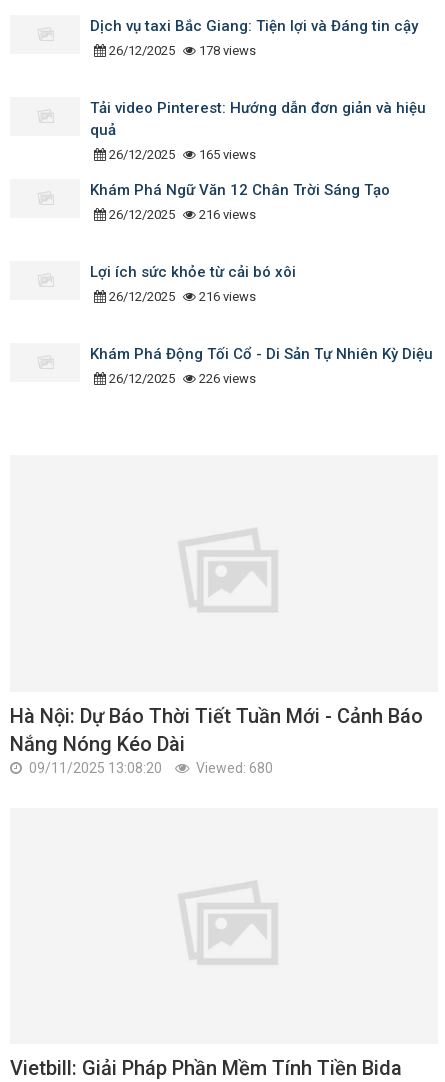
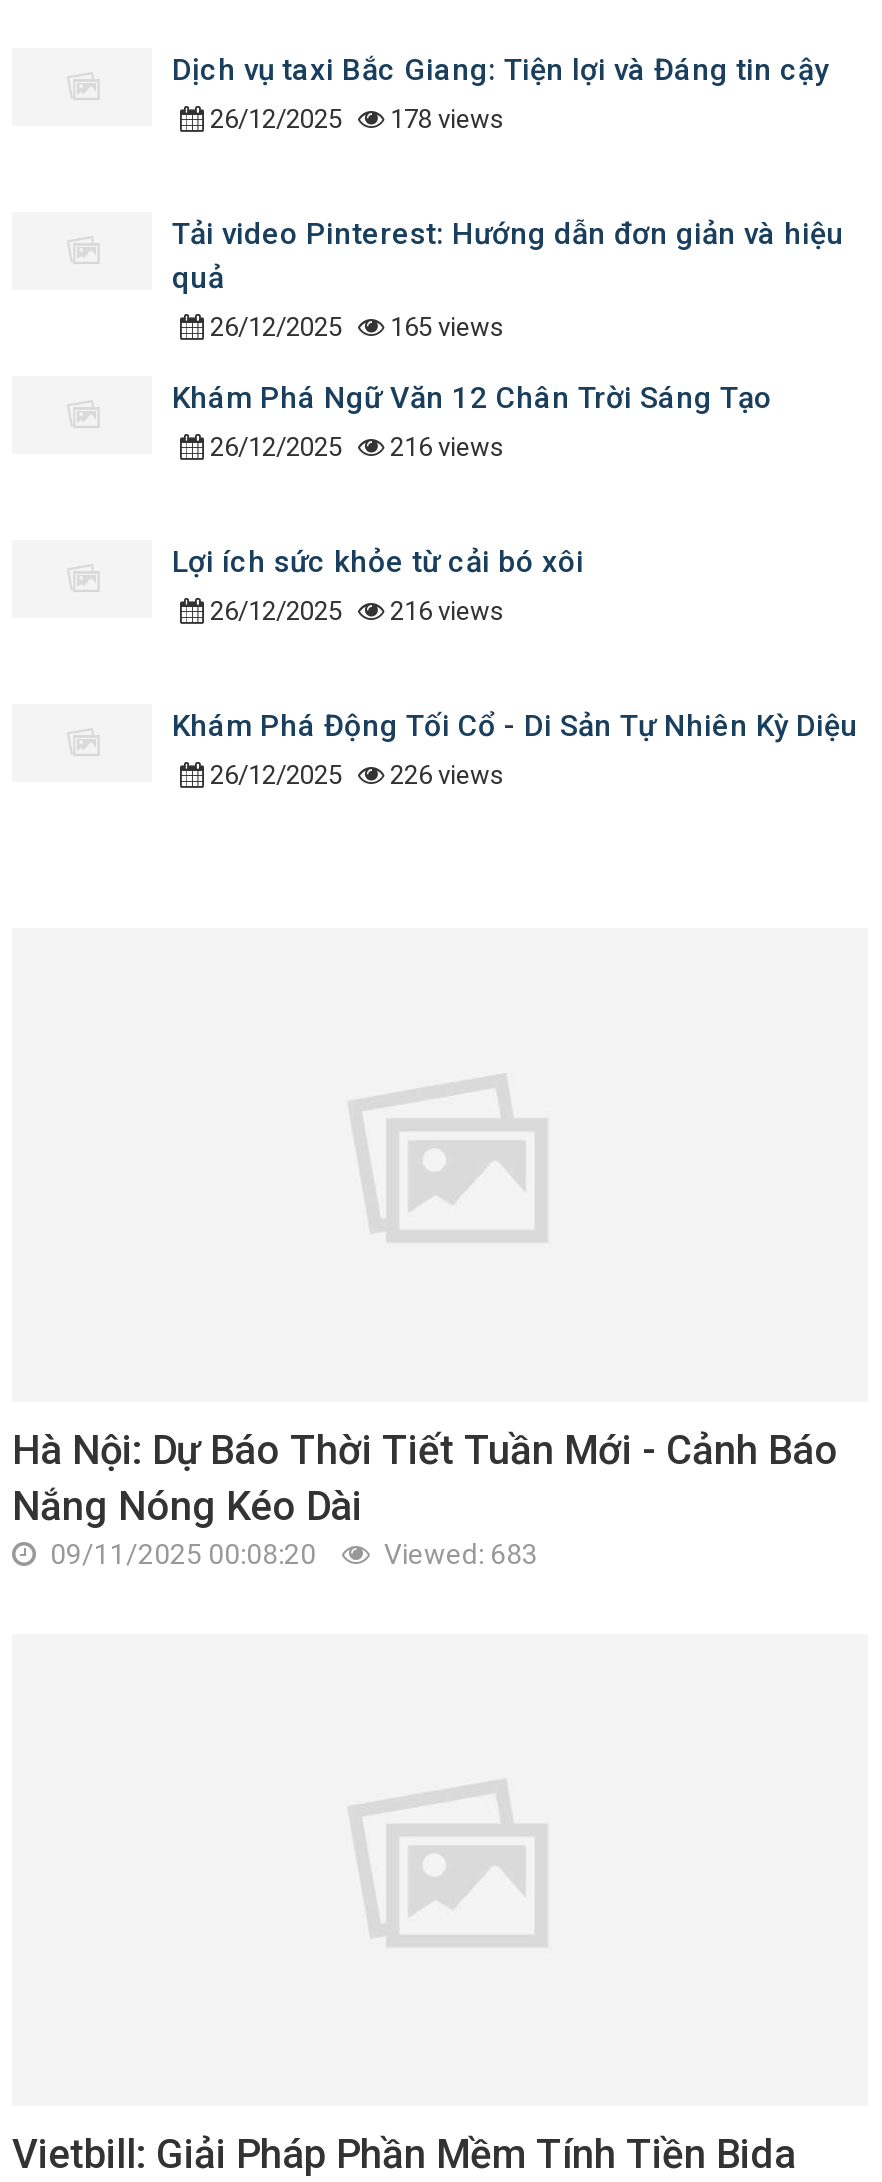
[26,760,162,776] 09/11/2025 13:08:20 -> [44,1537,316,1569] 09/11/2025 00:08:20
[193,760,273,776] Viewed: 680 -> [378,1537,538,1569] Viewed: 683

